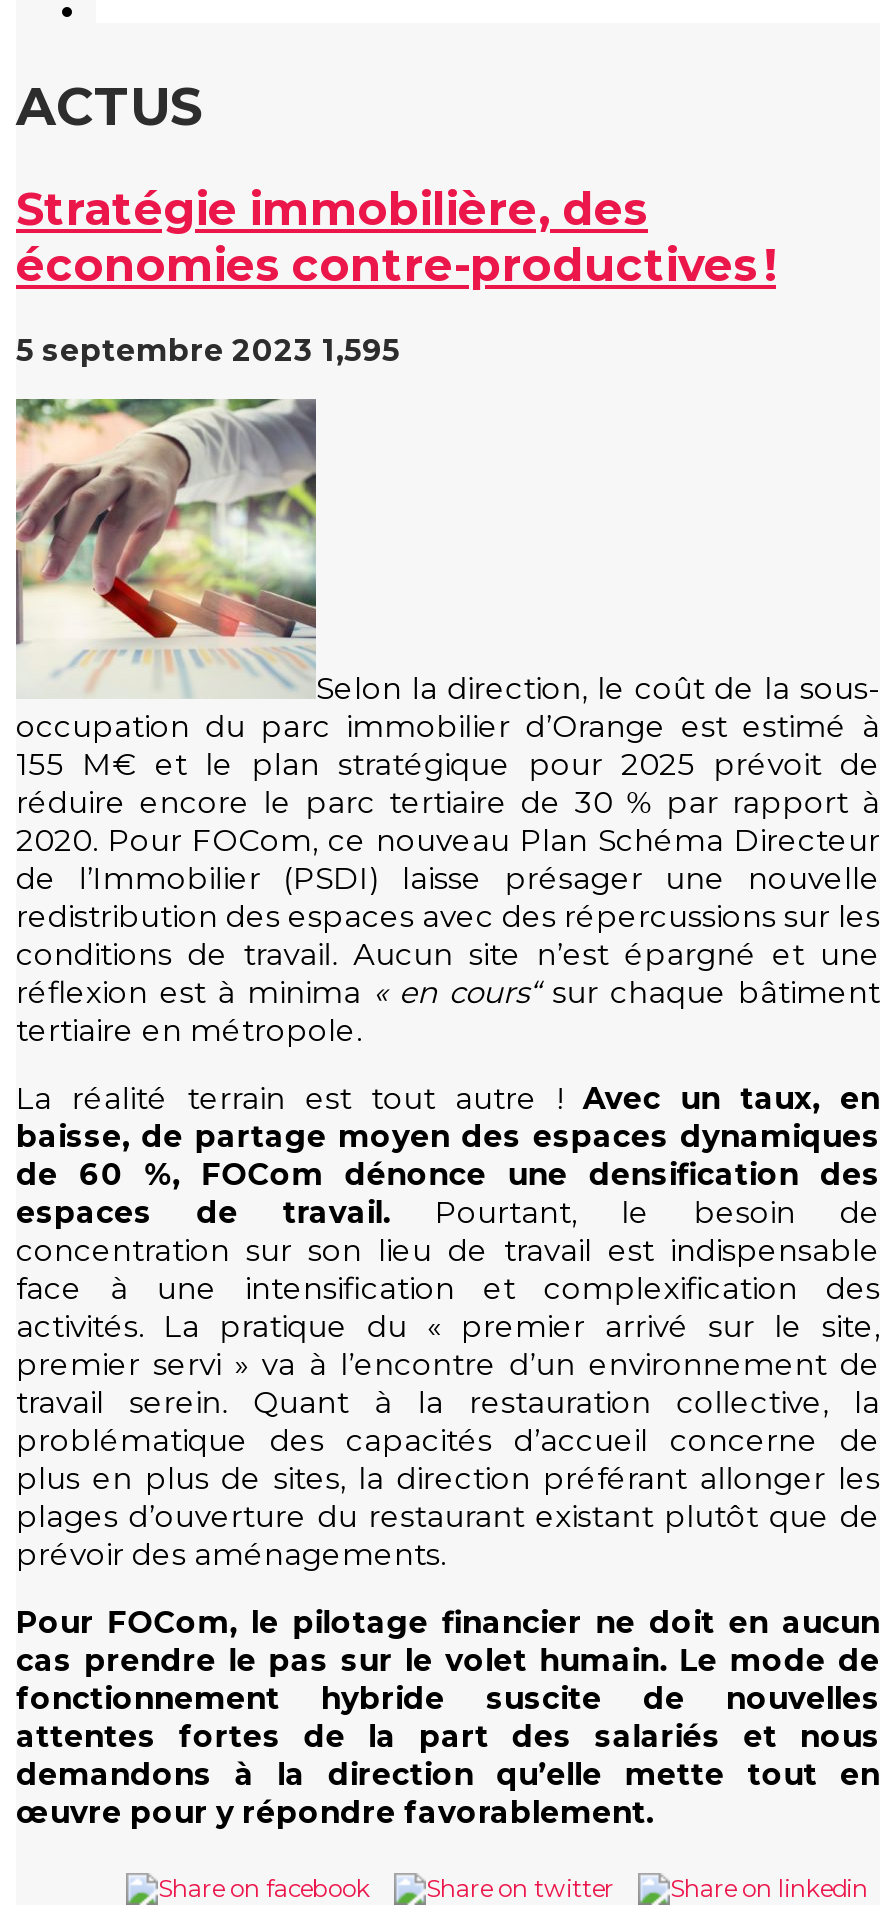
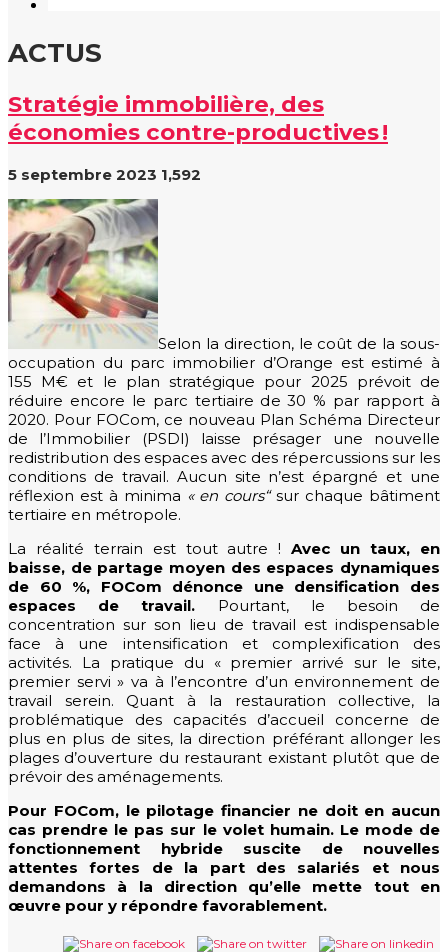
[16,331,400,369] 5 septembre 2023 1,595 -> [8,165,201,184] 5 septembre 2023 1,592

